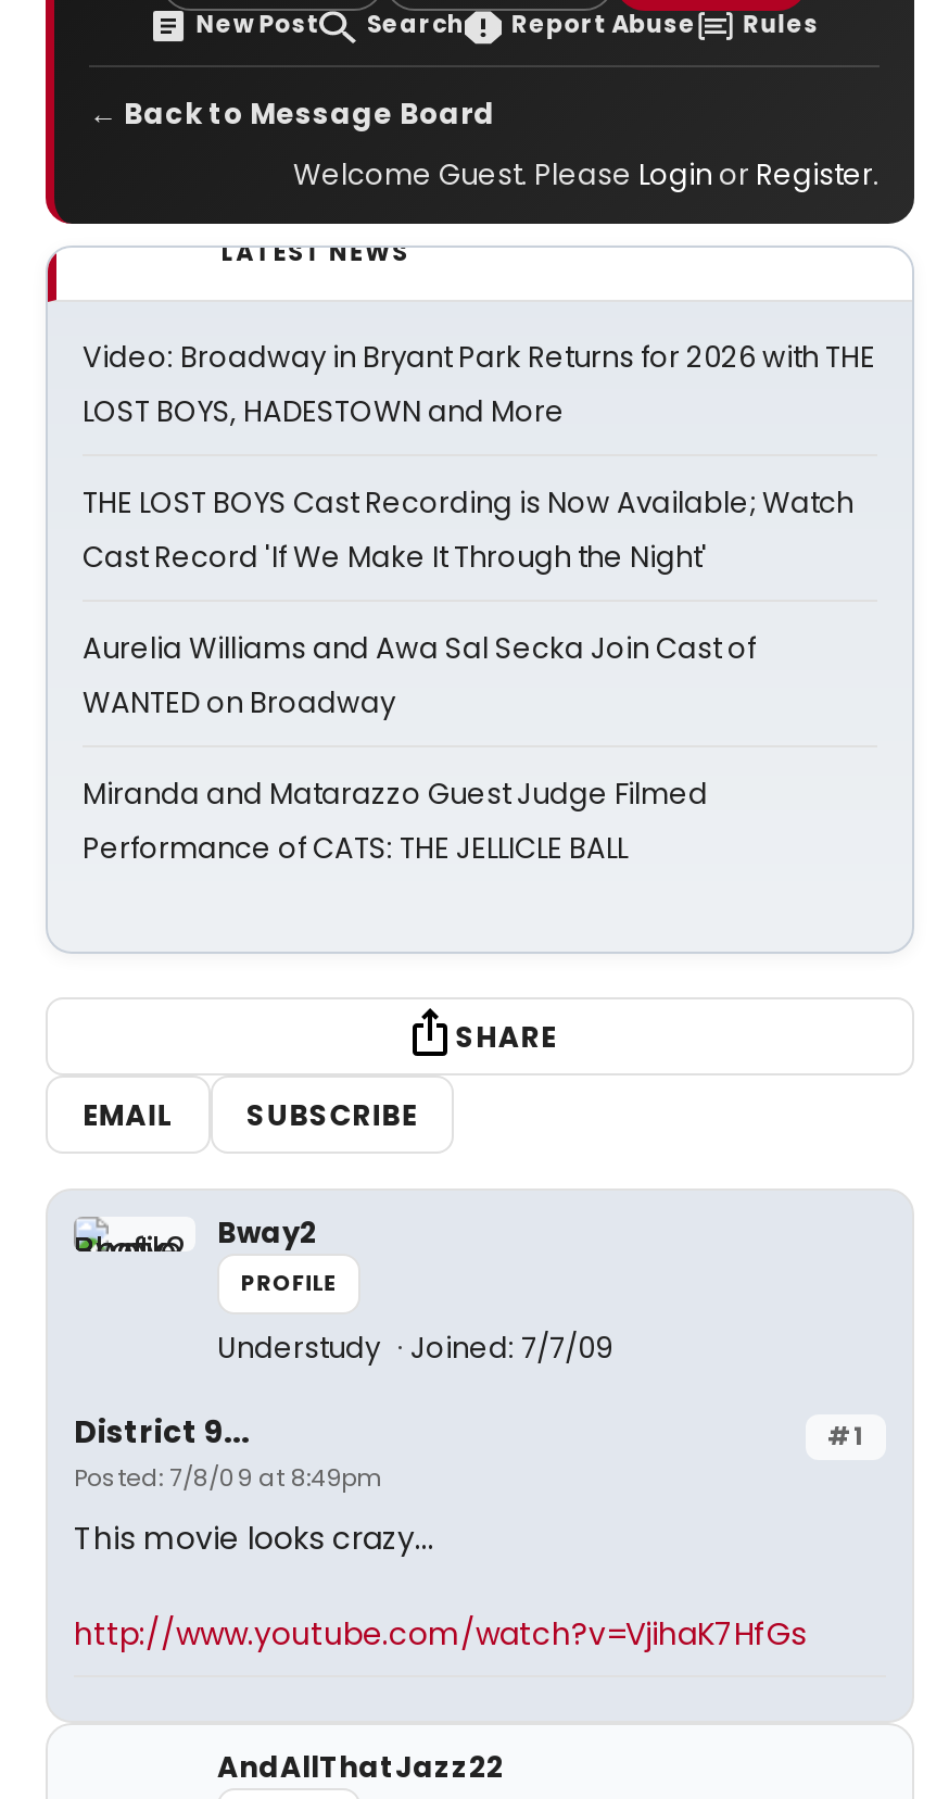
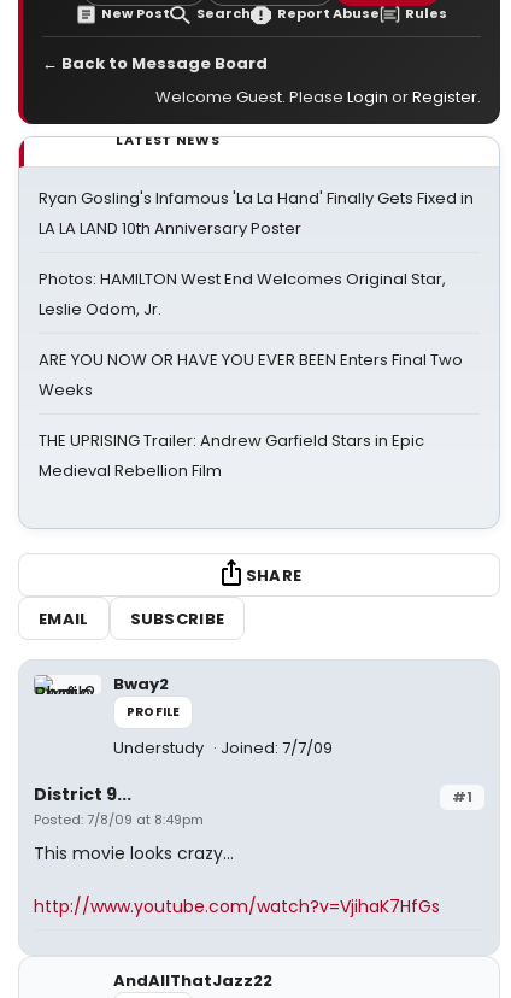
[83,337,875,432] Video: Broadway in Bryant Park Returns for 2026 with THE | LOST BOYS, HADESTOWN and More -> [39,187,474,240] Ryan Gosling's Infamous 'La La Hand' Finally Gets Fixed in | LA LA LAND 10th Anniversary Poster
[83,482,853,578] THE LOST BOYS Cast Recording is Now Available; Watch | Cast Record 'If We Make It Through the Night' -> [39,268,446,321] Photos: HAMILTON West End Welcomes Original Star, | Leslie Odom, Jr.
[83,628,756,724] Aurelia Williams and Awa Sal Secka Join Cast of | WANTED on Broadway -> [39,348,463,401] ARE YOU NOW OR HAVE YOU EVER BEEN Enters Final Two | Weeks
[83,773,708,869] Miranda and Matarazzo Guest Judge Filmed | Performance of CATS: THE JELLICLE BALL -> [39,429,424,482] THE UPRISING Trailer: Andrew Garfield Stars in Epic | Medieval Rebellion Film

